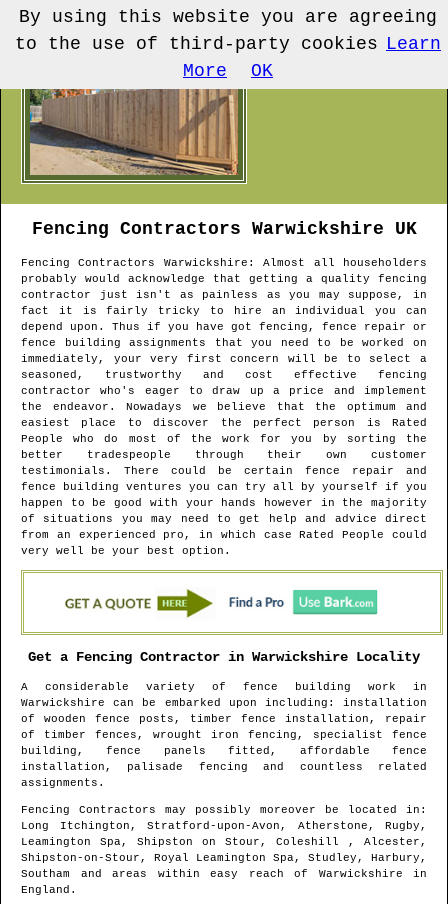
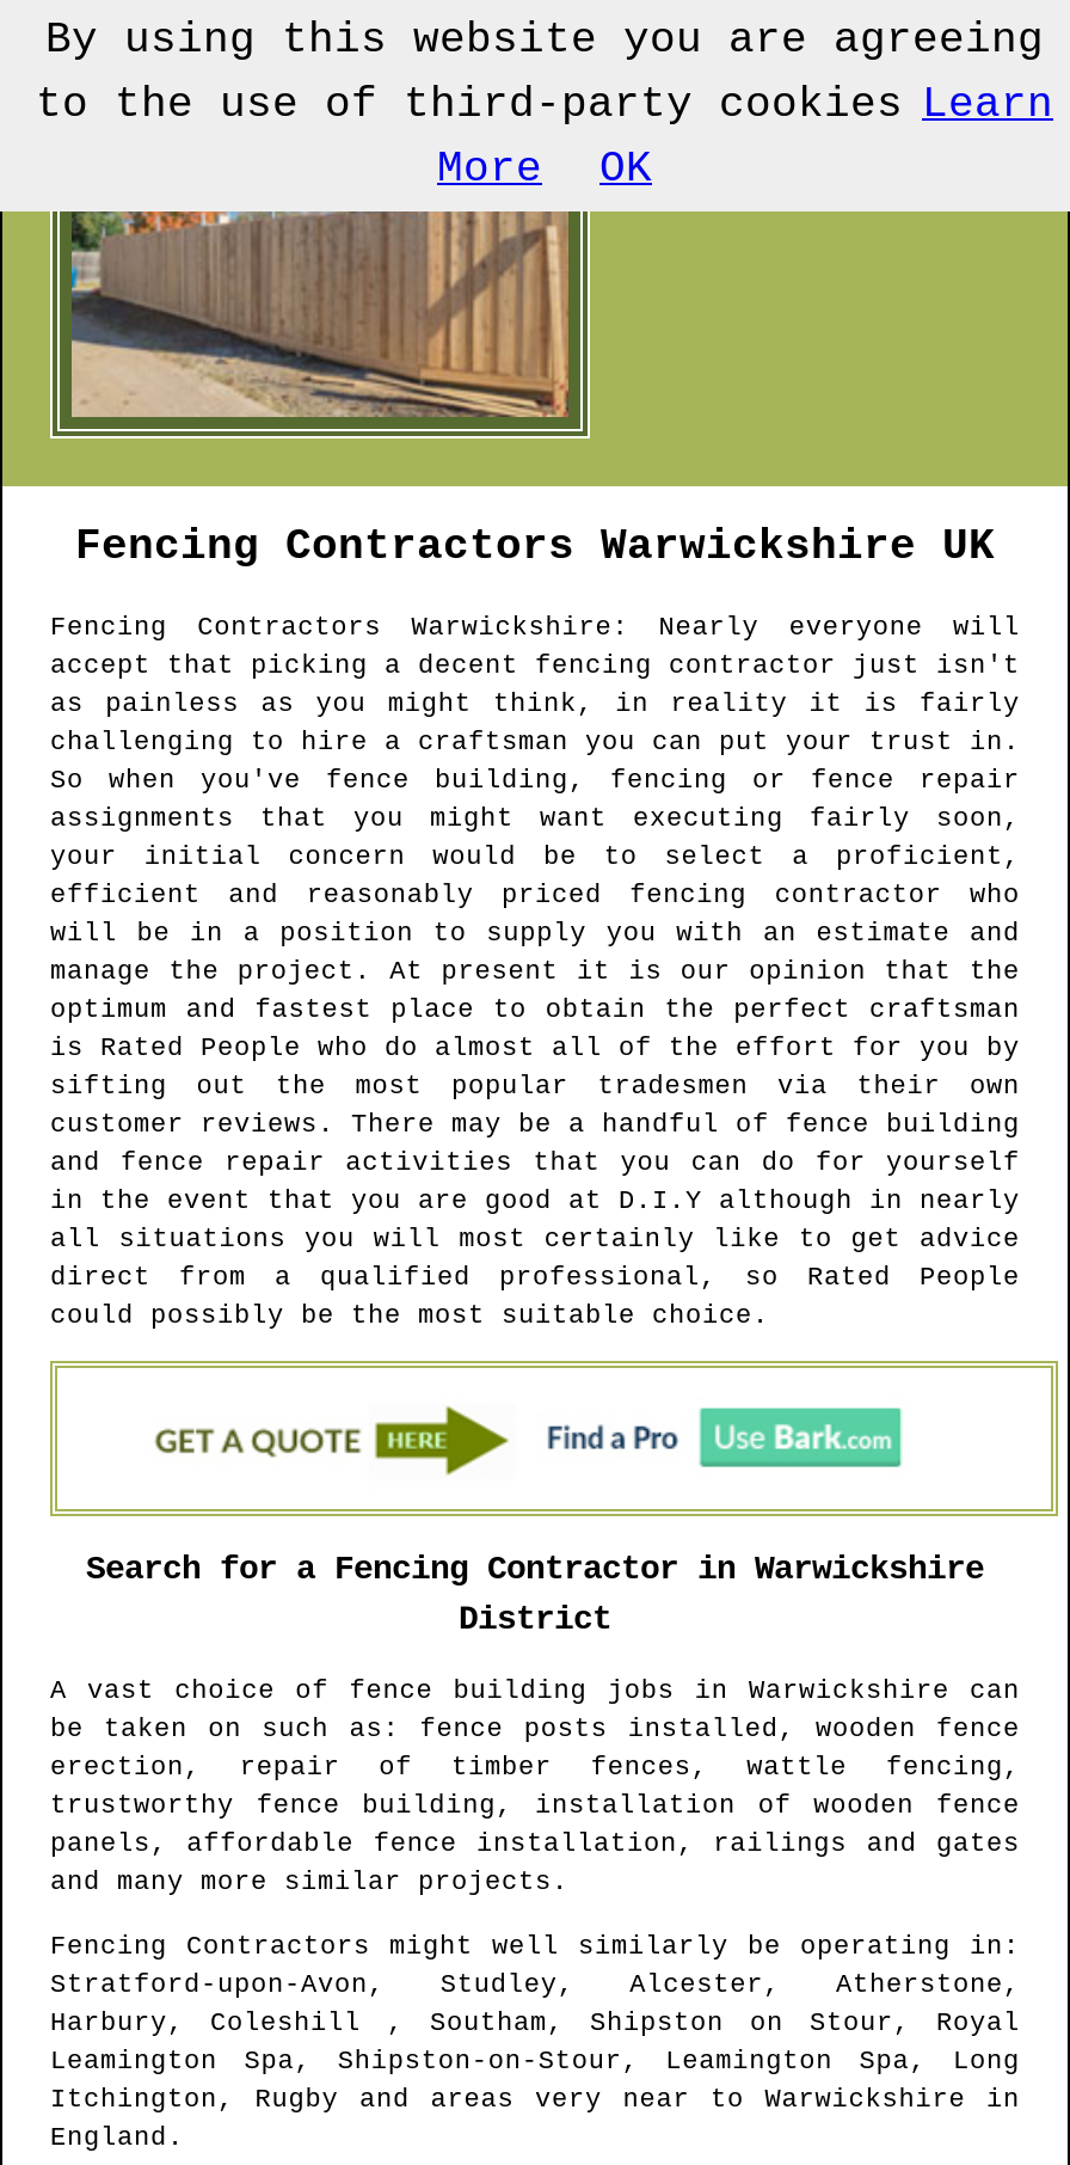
[21,257,427,557] Fencing Contractors Warwickshire: Almost all householders | probably would acknowledge that getting a quality fencing | contractor just isn't as painless as you may suppose, in | fact it is fairly tricky to hire an individual you can | depend upon. Thus if you have got fencing, fence repair or | fence building assignments that you need to be worked on | immediately, your very first concern will be to select a | seasoned, trustworthy and cost effective fencing | contractor who's eager to draw up a price and implement | the endeavor. Nowadays we believe that the optimum and | easiest place to discover the perfect person is Rated | People who do most of the work for you by sorting the | better tradespeople through their own customer | testimonials. There could be certain fence repair and | fence building ventures you can try all by yourself if you | happen to be good with your hands however in the majority | of situations you may need to get help and advice direct | from an experienced pro, in which case Rated People could | very well be your best option. -> [50,613,1020,1330] Fencing Contractors Warwickshire: Nearly everyone will | accept that picking a decent fencing contractor just isn't | as painless as you might think, in reality it is fairly | challenging to hire a craftsman you can put your trust in. | So when you've fence building, fencing or fence repair | assignments that you might want executing fairly soon, | your initial concern would be to select a proficient, | efficient and reasonably priced fencing contractor who | will be in a position to supply you with an estimate and | manage the project. At present it is our opinion that the | optimum and fastest place to obtain the perfect craftsman | is Rated People who do almost all of the effort for you by | sifting out the most popular tradesmen via their own | customer reviews. There may be a handful of fence building | and fence repair activities that you can do for yourself | in the event that you are good at D.I.Y although in nearly | all situations you will most certainly like to get advice | direct from a qualified professional, so Rated People | could possibly be the most suitable choice.
[28,648,420,664] Get a Fencing Contractor in Warwickshire Locality -> [86,1548,984,1637] Search for a Fencing Contractor in Warwickshire | District
[21,681,427,789] A considerable variety of fence building work in | Warwickshire can be embarked upon including: installation | of wooden fence posts, timber fence installation, repair | of timber fences, wrought iron fencing, specialist fence | building, fence panels fitted, affordable fence | installation, palisade fencing and countless related | assignments. -> [50,1677,1020,1897] A vast choice of fence building jobs in Warwickshire can | be taken on such as: fence posts installed, wooden fence | erection, repair of timber fences, wattle fencing, | trustworthy fence building, installation of wooden fence | panels, affordable fence installation, railings and gates | and many more similar projects.
[21,804,427,880] Fencing Contractors may possibly moreover be located in: | Long Itchington, Stratford-upon-Avon, Atherstone, Rugby, | Leamington Spa, Shipston on Stour, Coleshill , Alcester, | Shipston-on-Stour, Royal Leamington Spa, Studley, Harbury, | Southam and areas within easy reach of Warwickshire in -> [50,1932,1020,2114] Fencing Contractors might well similarly be operating in: | Stratford-upon-Avon, Studley, Alcester, Atherstone, | Harbury, Coleshill , Southam, Shipston on Stour, Royal | Leamington Spa, Shipston-on-Stour, Leamington Spa, Long | Itchington, Rugby and areas very near to Warwickshire in

